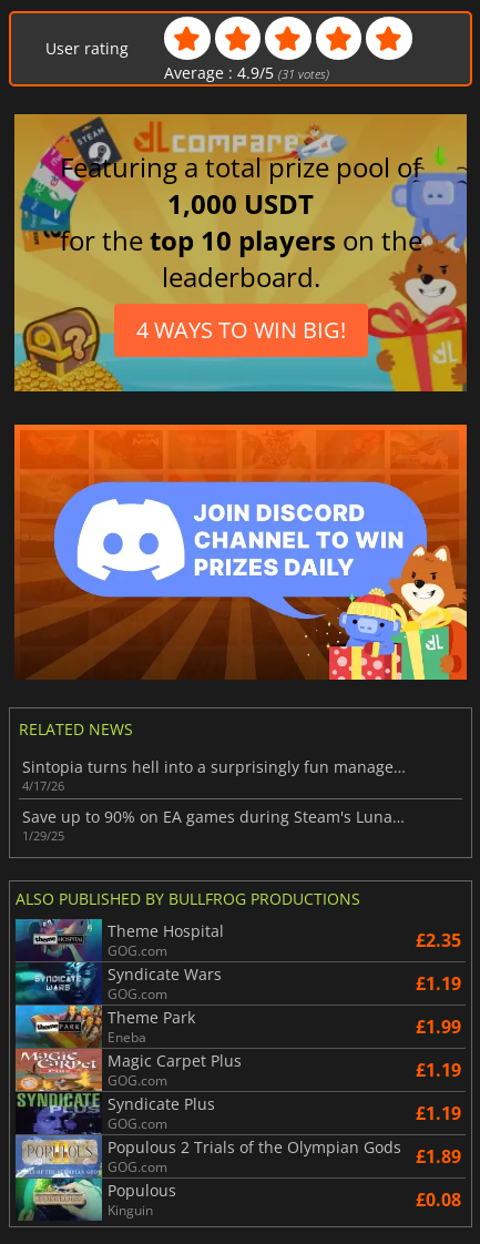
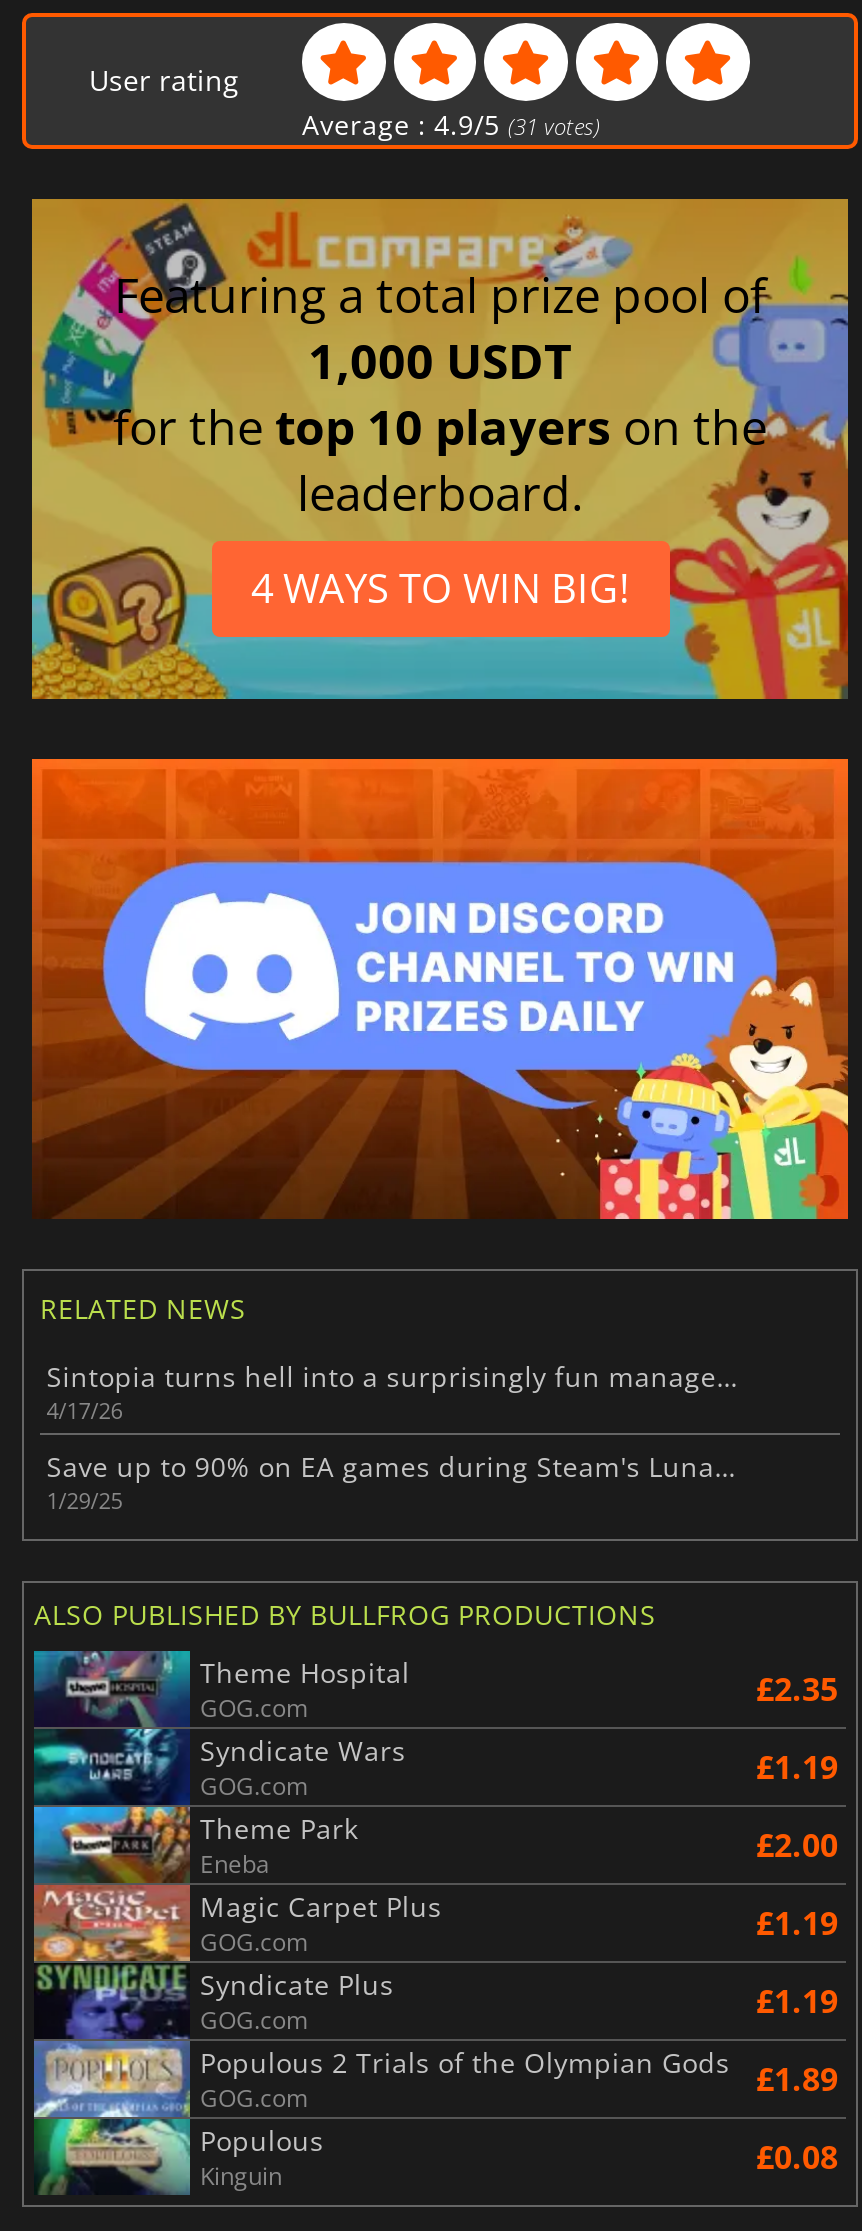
[416,1015,461,1039] £1.99 -> [756,1824,838,1868] £2.00

